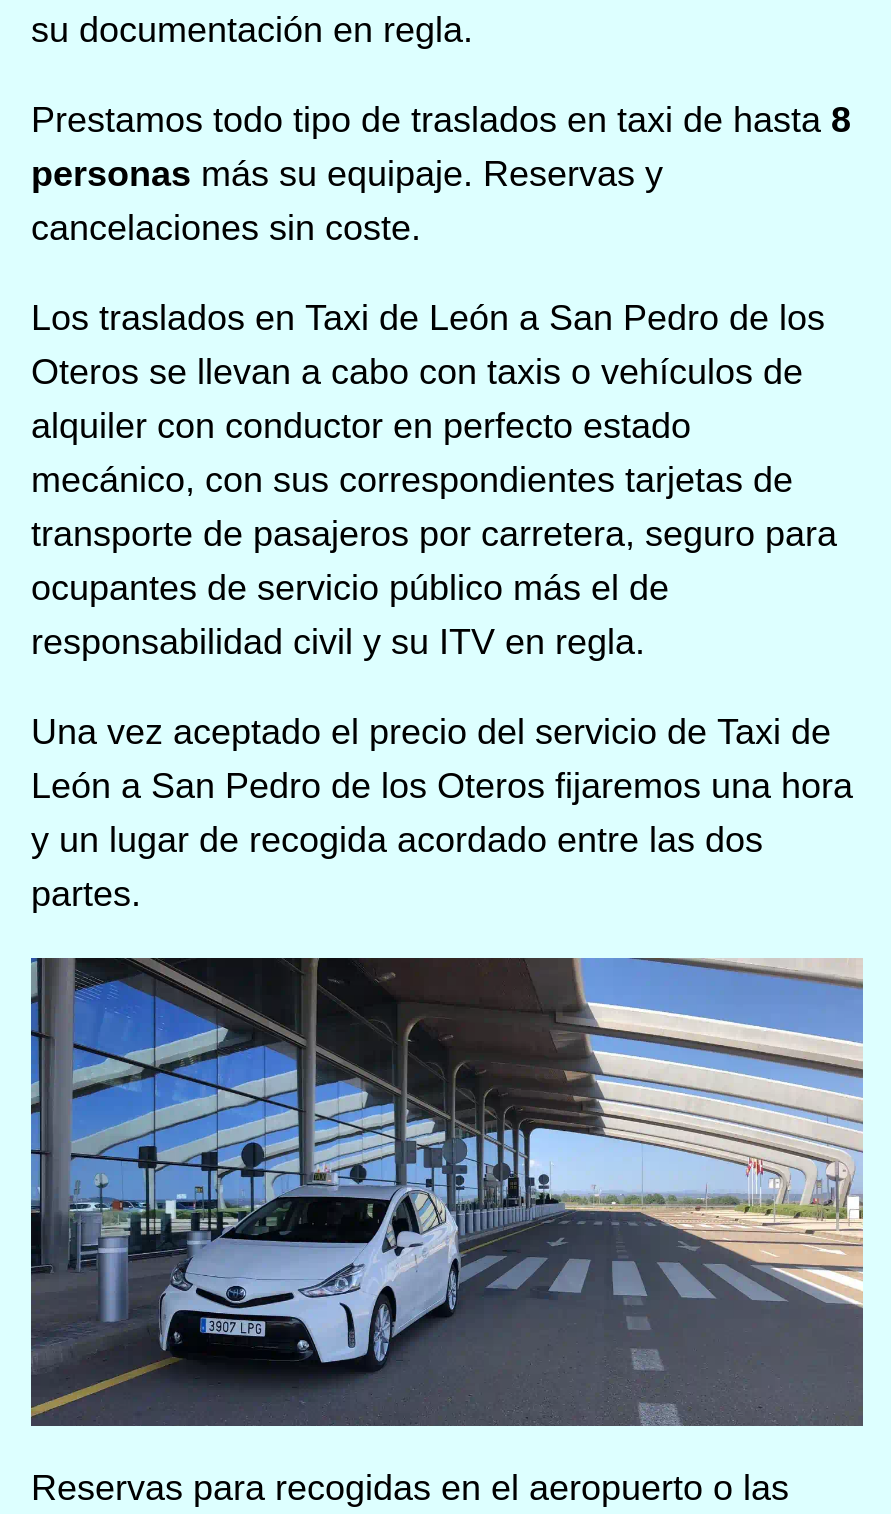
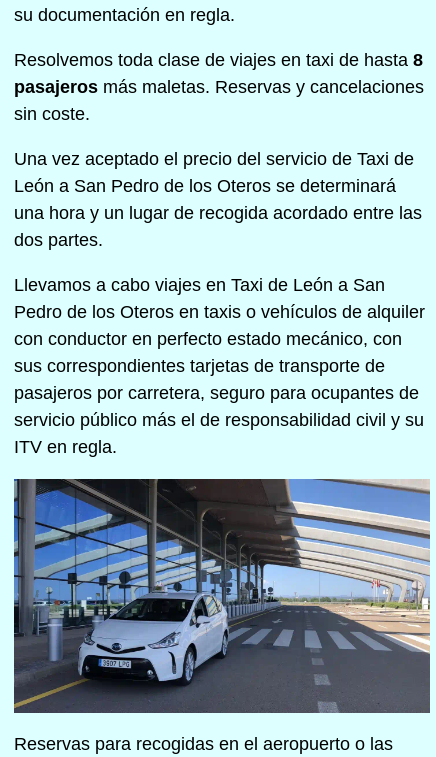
[31,99,851,661] Prestamos todo tipo de traslados en taxi de hasta 8 | personas más su equipaje. Reservas y | cancelaciones sin coste. | Los traslados en Taxi de León a San Pedro de los | Oteros se llevan a cabo con taxis o vehículos de | alquiler con conductor en perfecto estado | mecánico, con sus correspondientes tarjetas de | transporte de pasajeros por carretera, seguro para | ocupantes de servicio público más el de | responsabilidad civil y su ITV en regla. -> [14,49,424,123] Resolvemos toda clase de viajes en taxi de hasta 8 | pasajeros más maletas. Reservas y cancelaciones | sin coste.
moved [31,711,831,751] -> [14,148,414,168]: Una vez aceptado el precio del servicio de Taxi de
[31,765,853,913] León a San Pedro de los Oteros fijaremos una hora | y un lugar de recogida acordado entre las dos | partes. -> [14,175,425,456] León a San Pedro de los Oteros se determinará | una hora y un lugar de recogida acordado entre las | dos partes. | Llevamos a cabo viajes en Taxi de León a San | Pedro de los Oteros en taxis o vehículos de alquiler | con conductor en perfecto estado mecánico, con | sus correspondientes tarjetas de transporte de | pasajeros por carretera, seguro para ocupantes de | servicio público más el de responsabilidad civil y su | ITV en regla.

